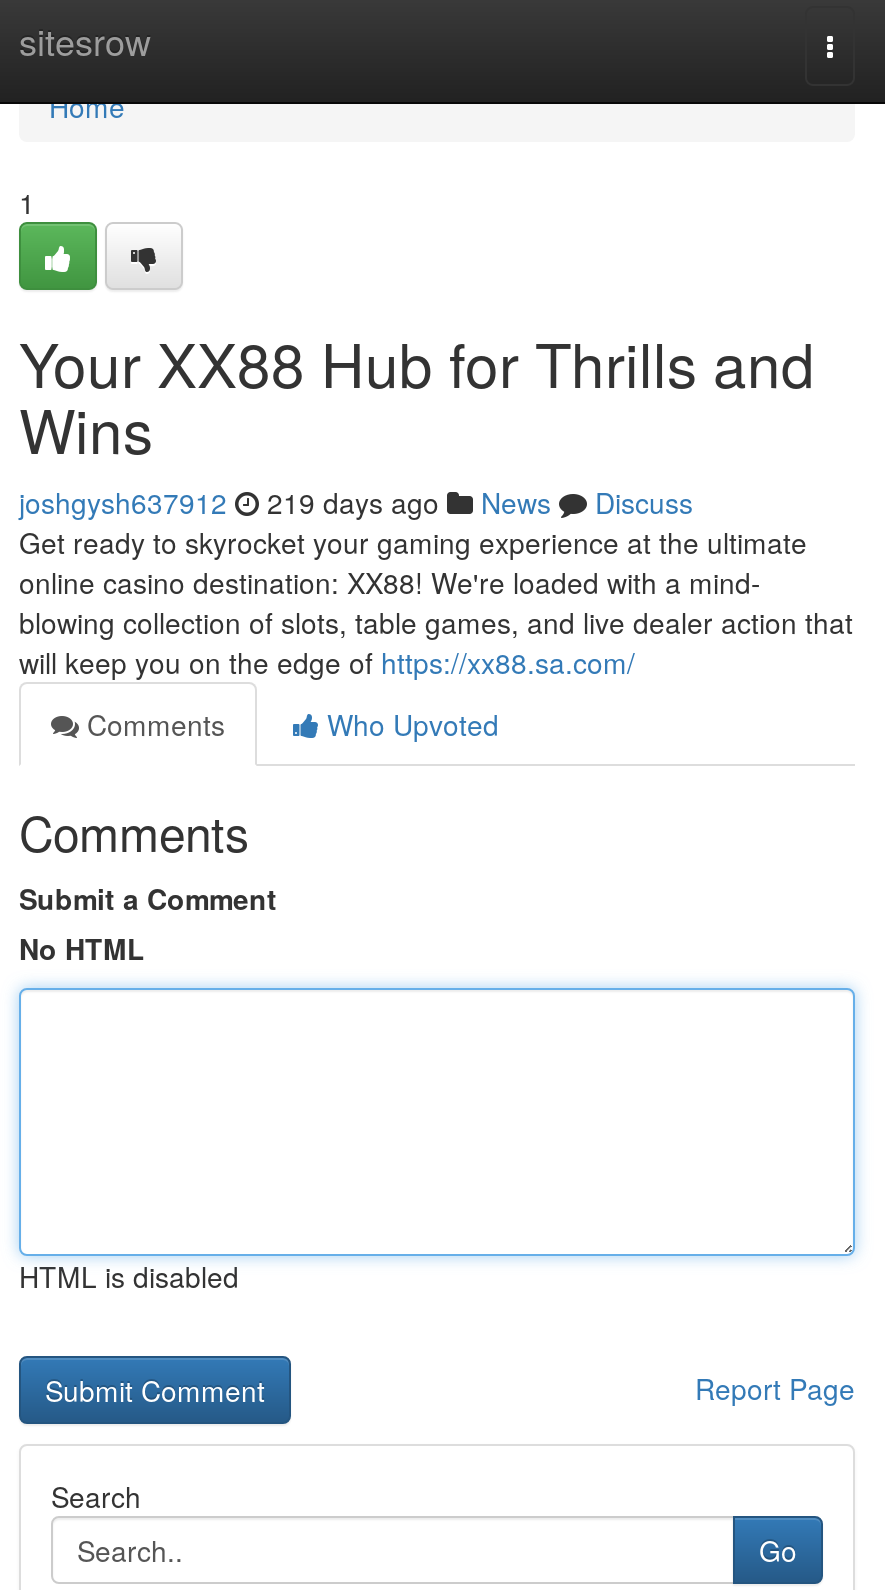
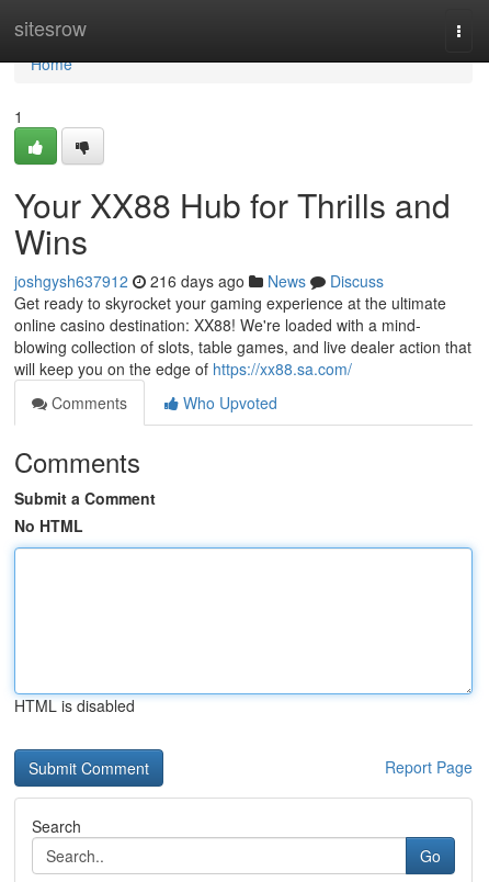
[19,482,693,522] joshgysh637912 219 days ago News Discuss -> [14,270,384,292] joshgysh637912 216 days ago News Discuss

